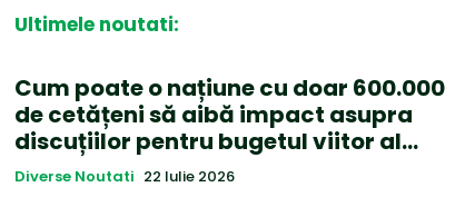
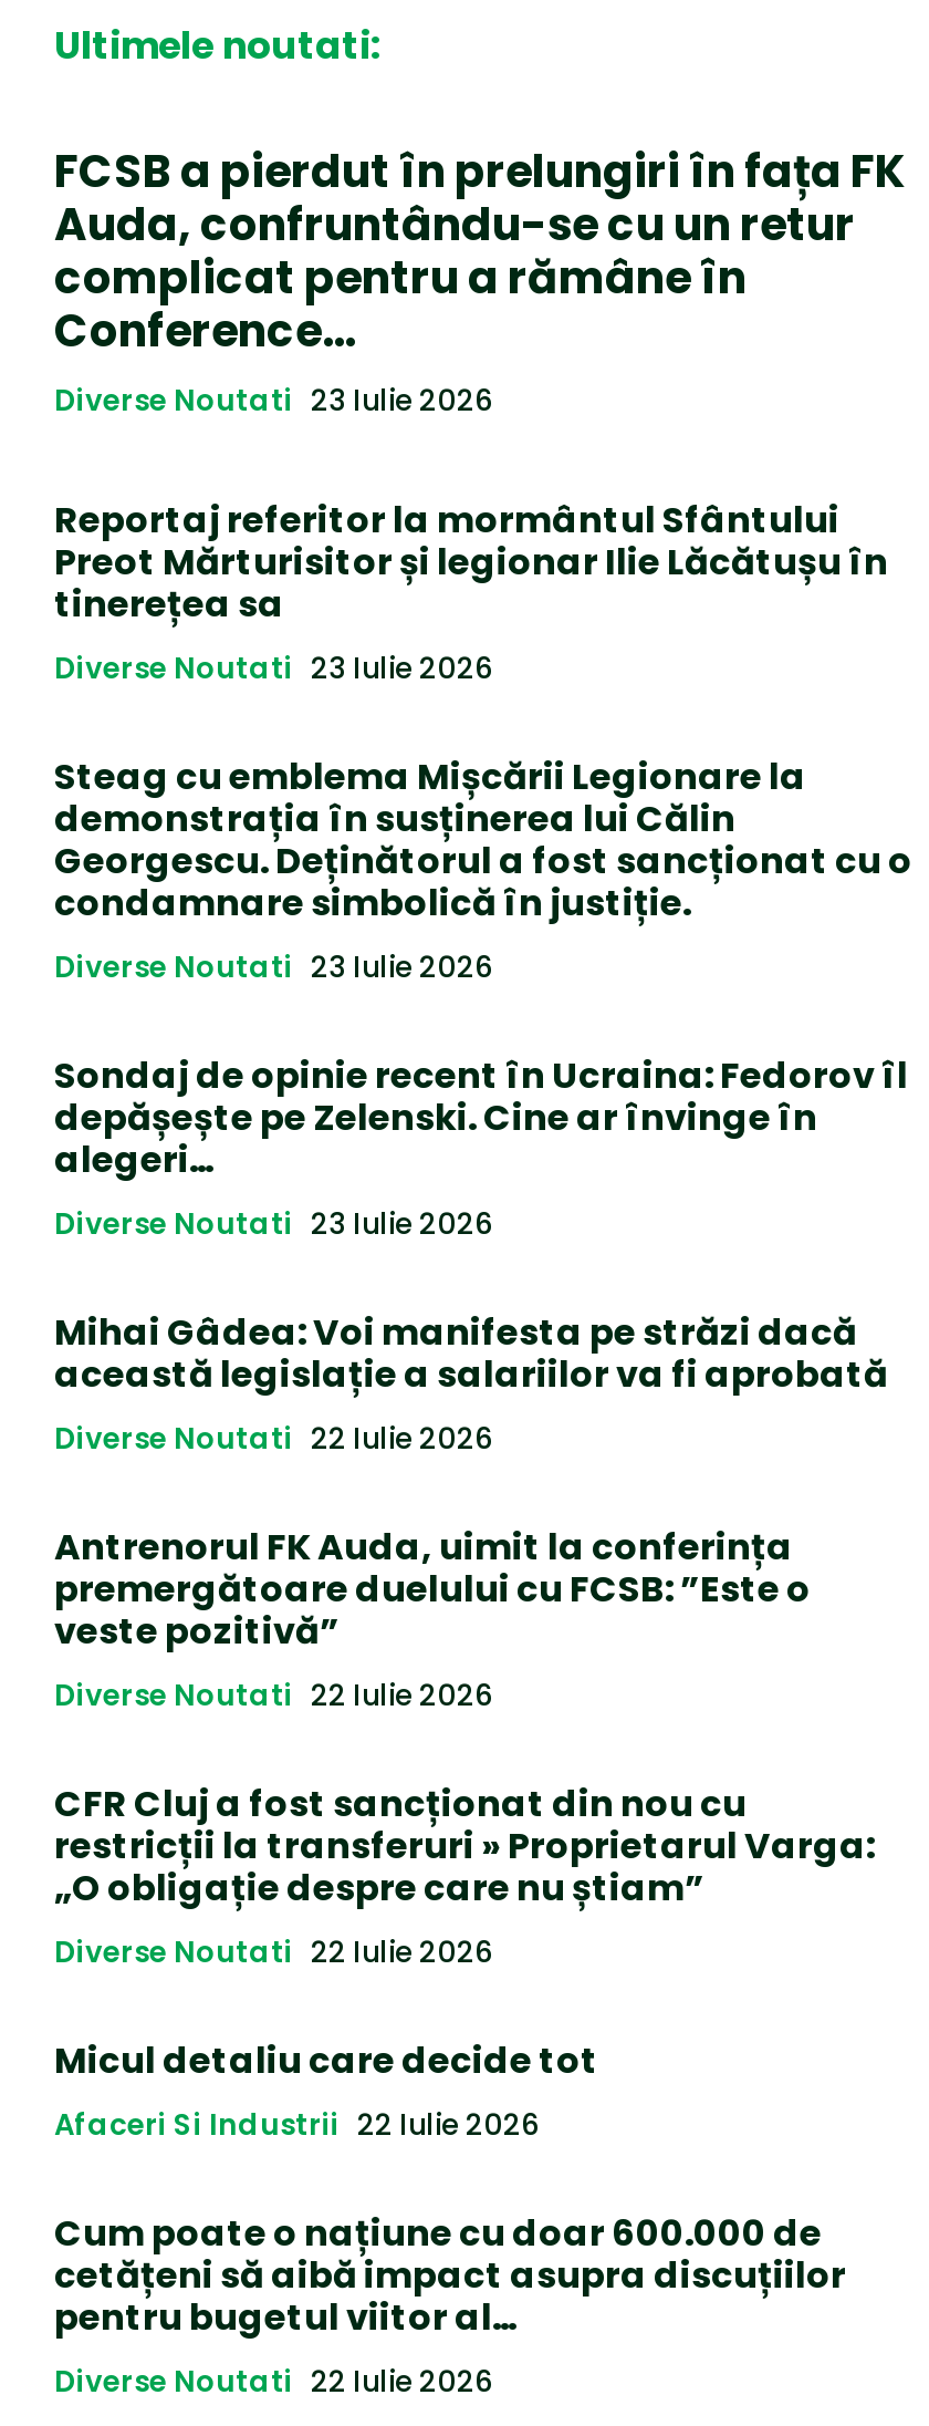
[14,72,445,157] Cum poate o națiune cu doar 600.000 | de cetățeni să aibă impact asupra | discuțiilor pentru bugetul viitor al… -> [54,141,912,2343] FCSB a pierdut în prelungiri în fața FK | Auda, confruntându-se cu un retur | complicat pentru a rămâne în | Conference… | Diverse Noutati 23 Iulie 2026 | Reportaj referitor la mormântul Sfântului | Preot Mărturisitor și legionar Ilie Lăcătușu în | tinerețea sa | Diverse Noutati 23 Iulie 2026 | Steag cu emblema Mișcării Legionare la | demonstrația în susținerea lui Călin | Georgescu. Deținătorul a fost sancționat cu o | condamnare simbolică în justiție. | Diverse Noutati 23 Iulie 2026 | Sondaj de opinie recent în Ucraina: Fedorov îl | depășește pe Zelenski. Cine ar învinge în | alegeri… | Diverse Noutati 23 Iulie 2026 | Mihai Gâdea: Voi manifesta pe străzi dacă | această legislație a salariilor va fi aprobată | Diverse Noutati 22 Iulie 2026 | Antrenorul FK Auda, uimit la conferința | premergătoare duelului cu FCSB: ”Este o | veste pozitivă” | Diverse Noutati 22 Iulie 2026 | CFR Cluj a fost sancționat din nou cu | restricții la transferuri » Proprietarul Varga: | „O obligație despre care nu știam” | Diverse Noutati 22 Iulie 2026 | Micul detaliu care decide tot | Afaceri Si Industrii 22 Iulie 2026 | Cum poate o națiune cu doar 600.000 de | cetățeni să aibă impact asupra discuțiilor | pentru bugetul viitor al…

